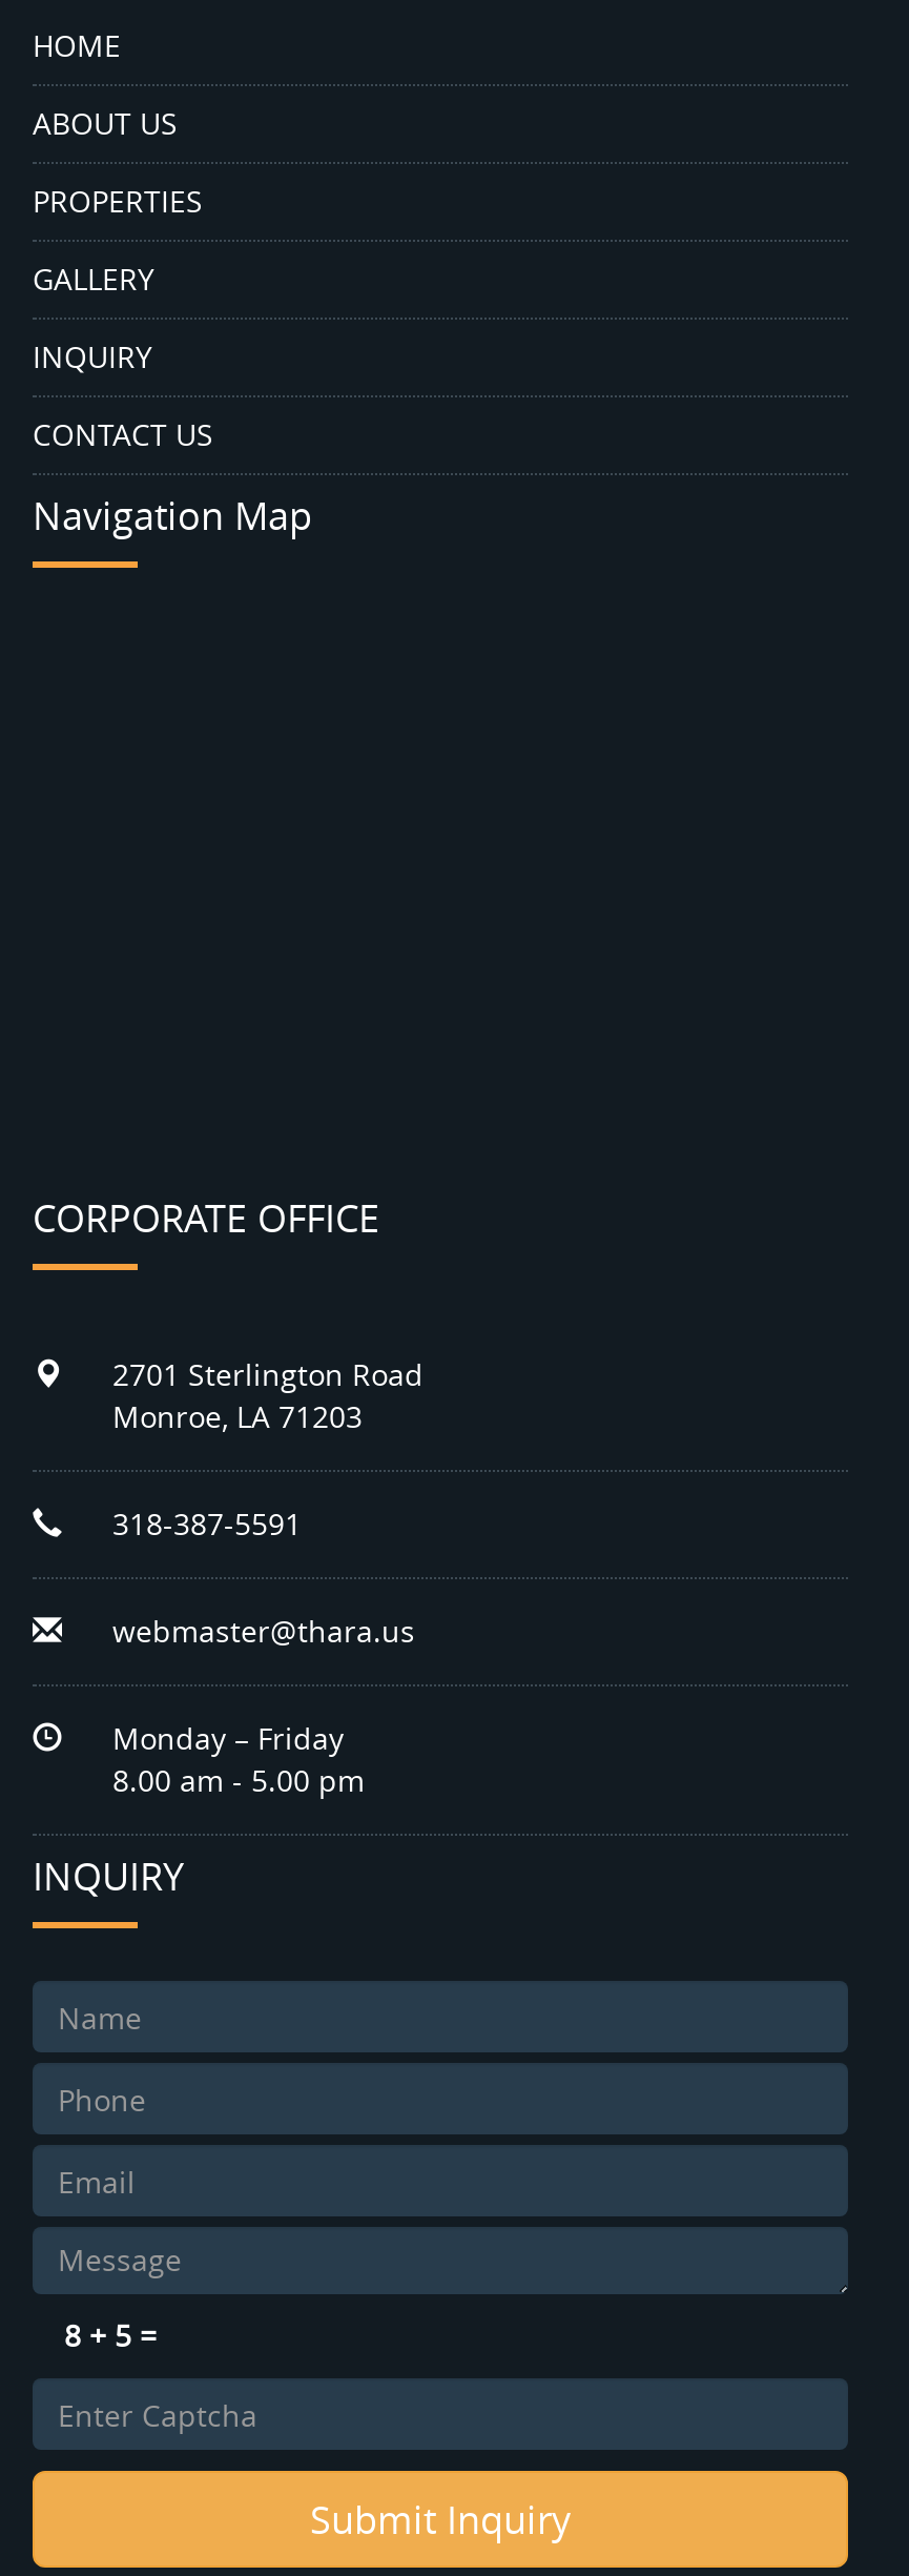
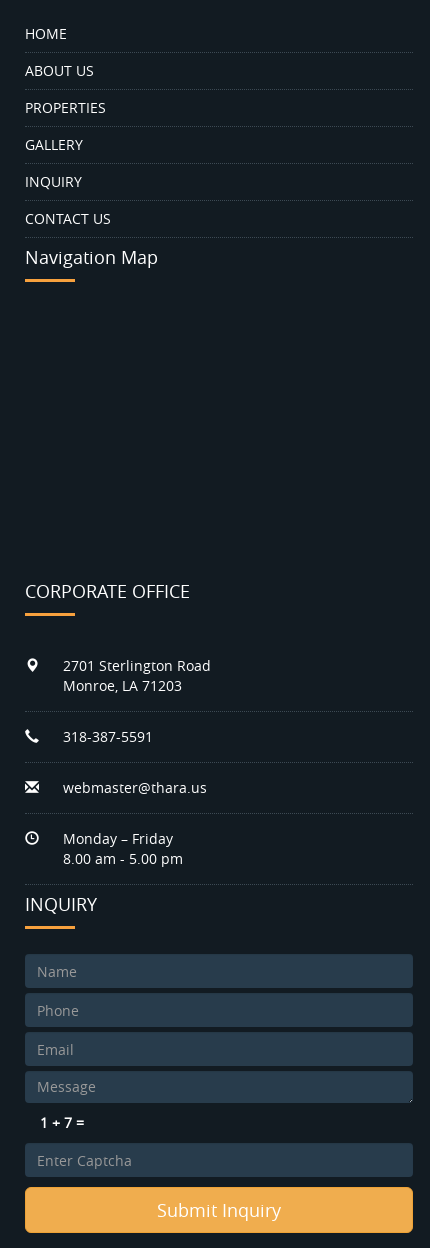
[64,2316,157,2356] 8 + 5 = -> [40,1113,84,1132] 1 + 7 =

